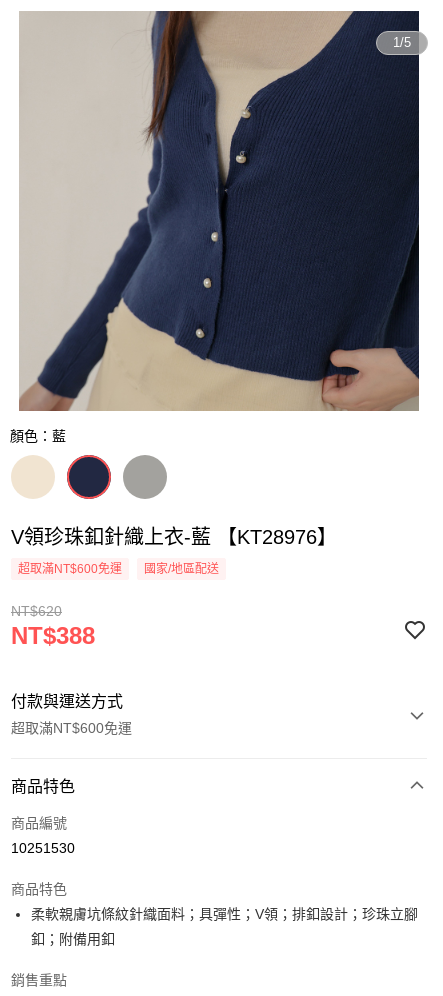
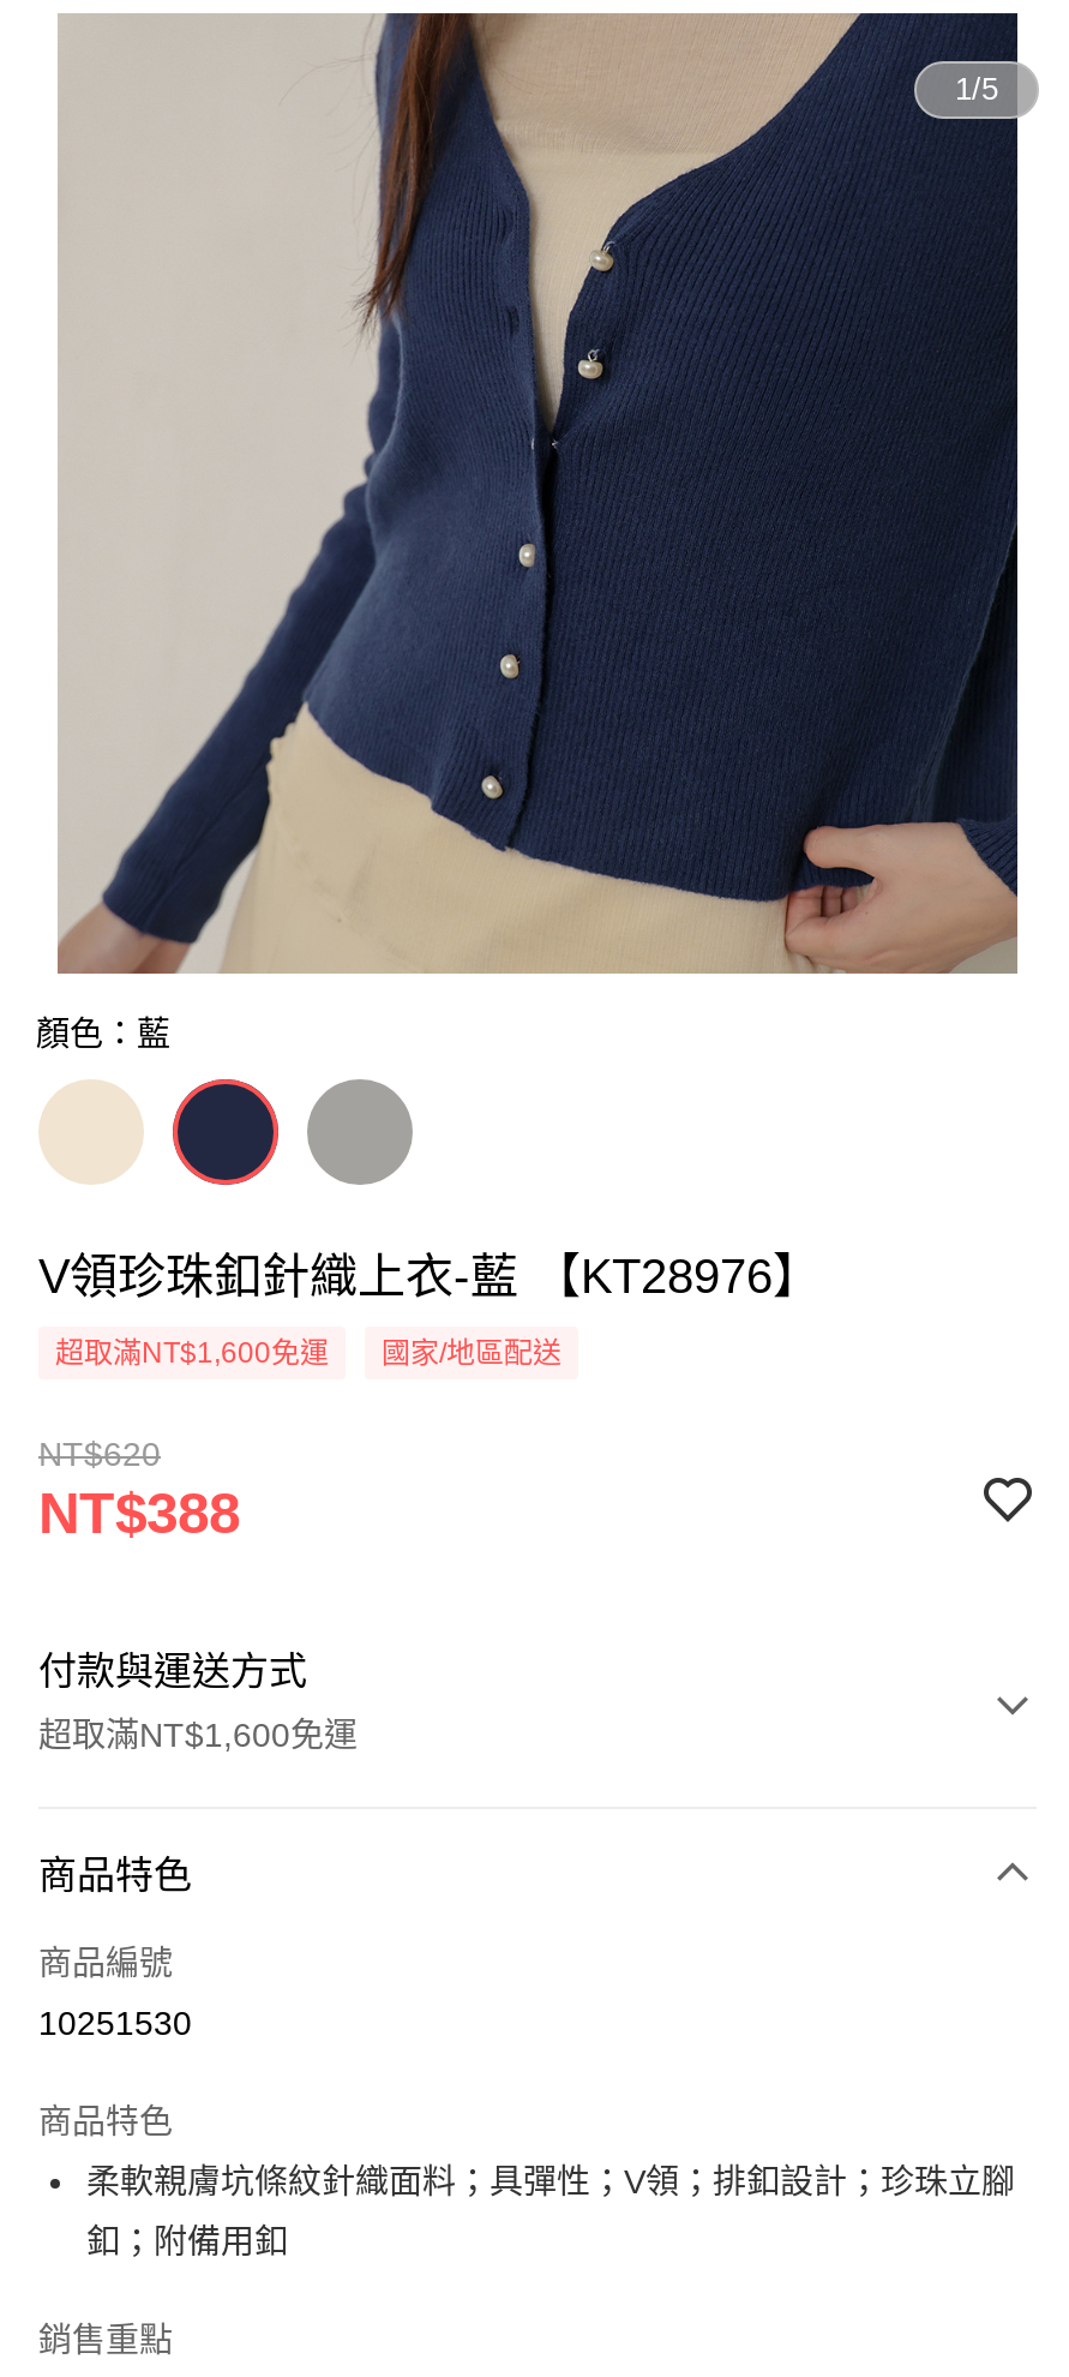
[18,562,122,576] 超取滿NT$600免運 -> [55,1336,329,1370] 超取滿NT$1,600免運
[11,720,132,736] 超取滿NT$600免運 -> [38,1716,358,1754] 超取滿NT$1,600免運

